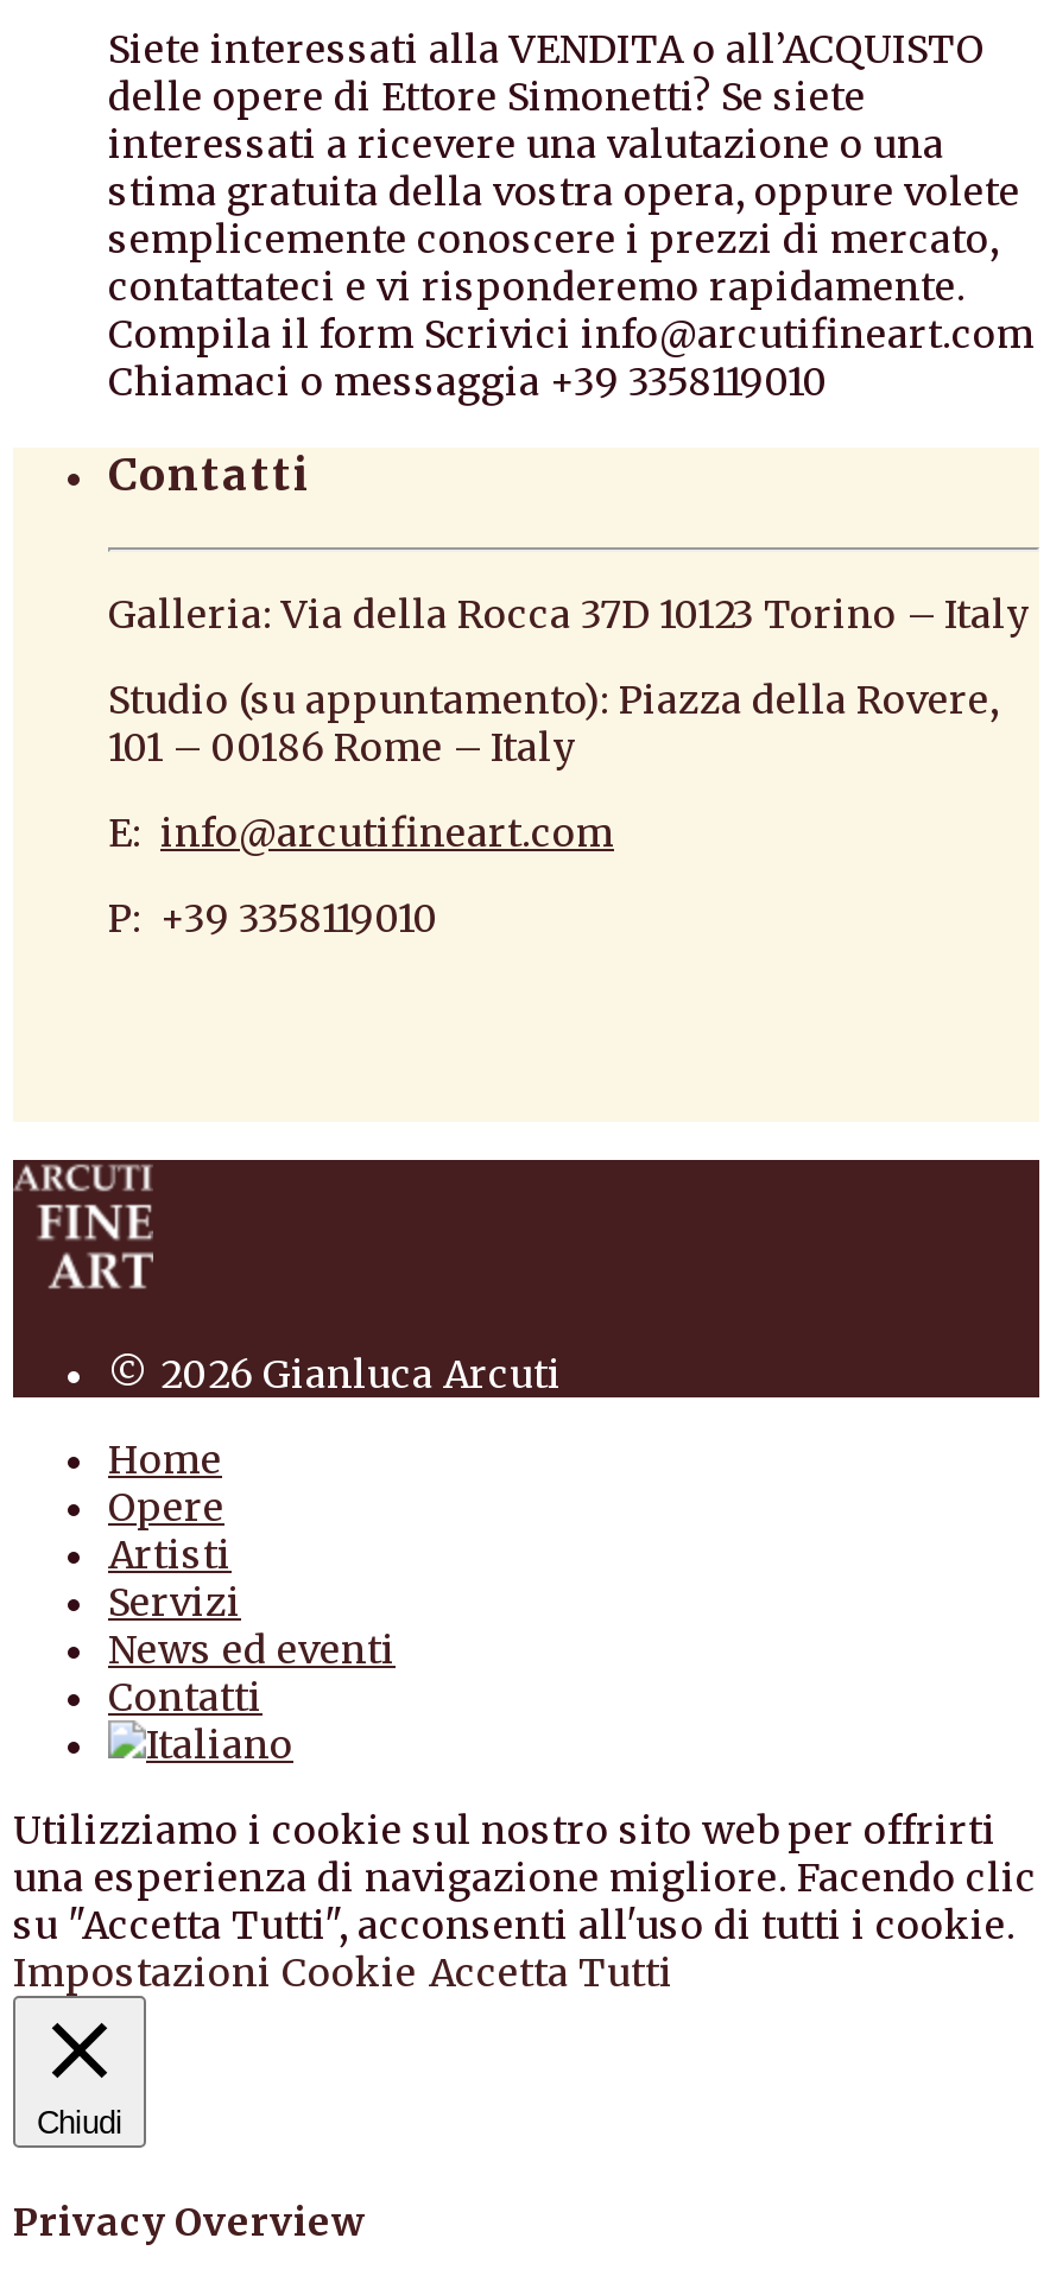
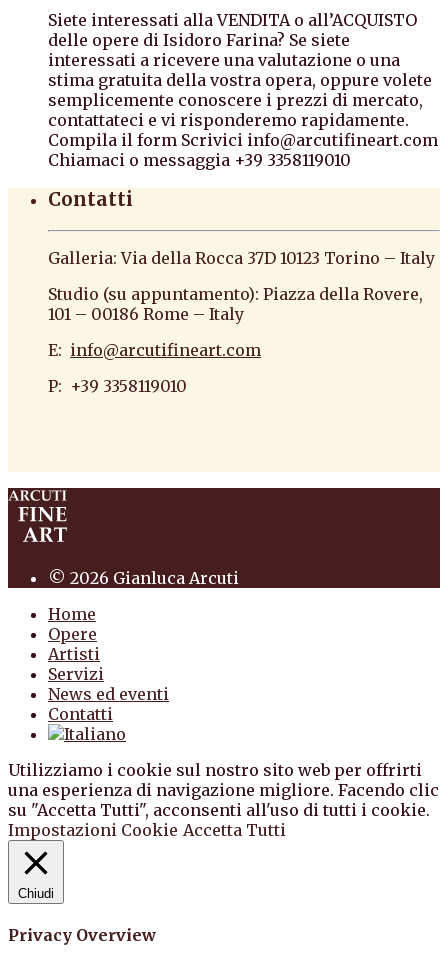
[108,71,866,119] delle opere di Ettore Simonetti? Se siete -> [48,30,350,50] delle opere di Isidoro Farina? Se siete

